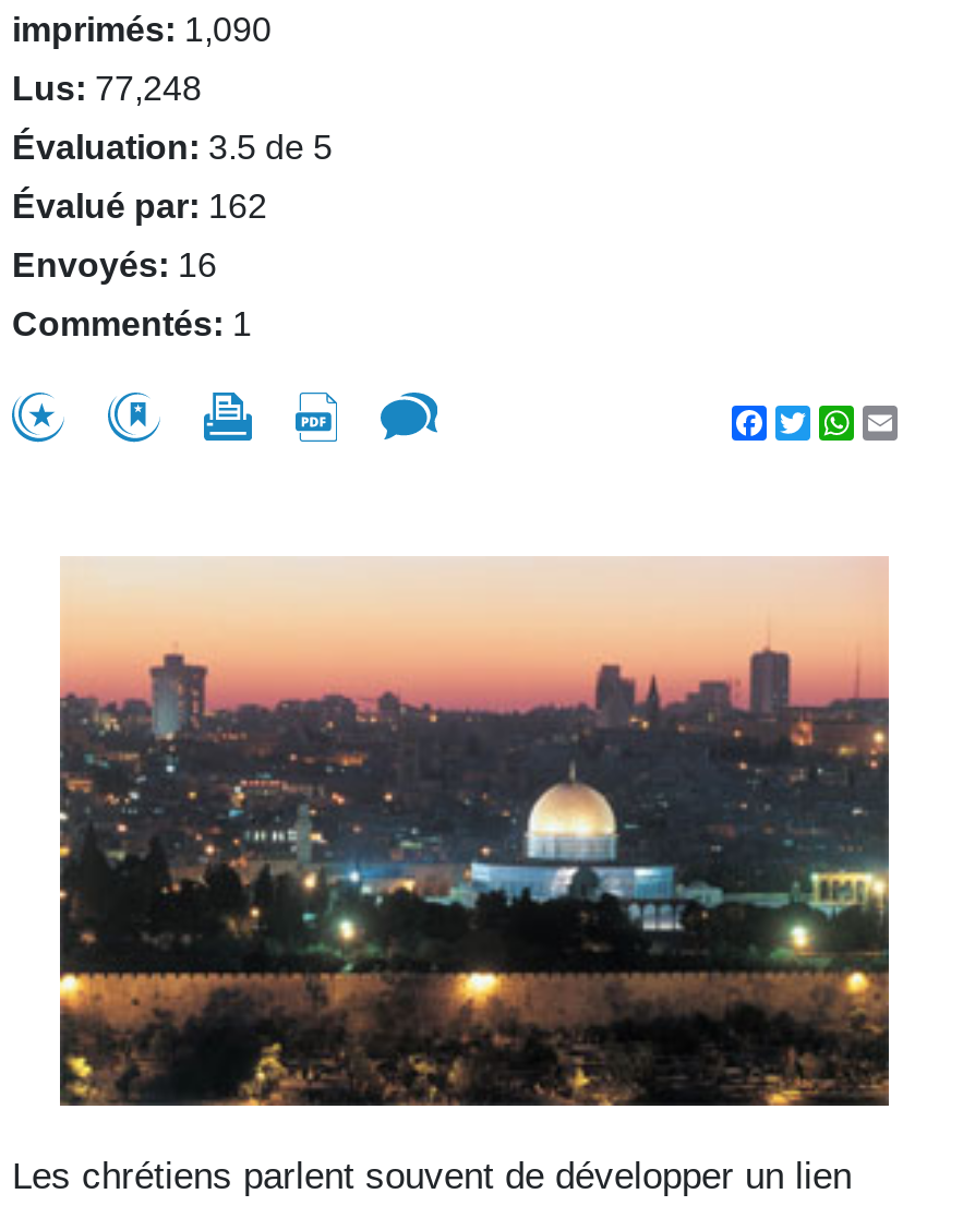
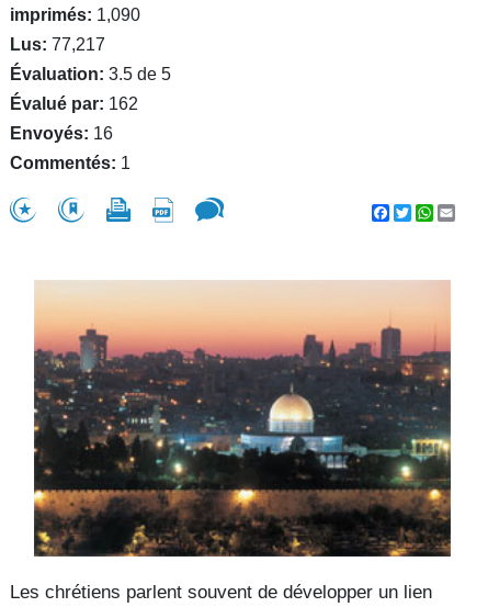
[12,70,202,107] Lus: 77,248 -> [10,35,105,54] Lus: 77,217

